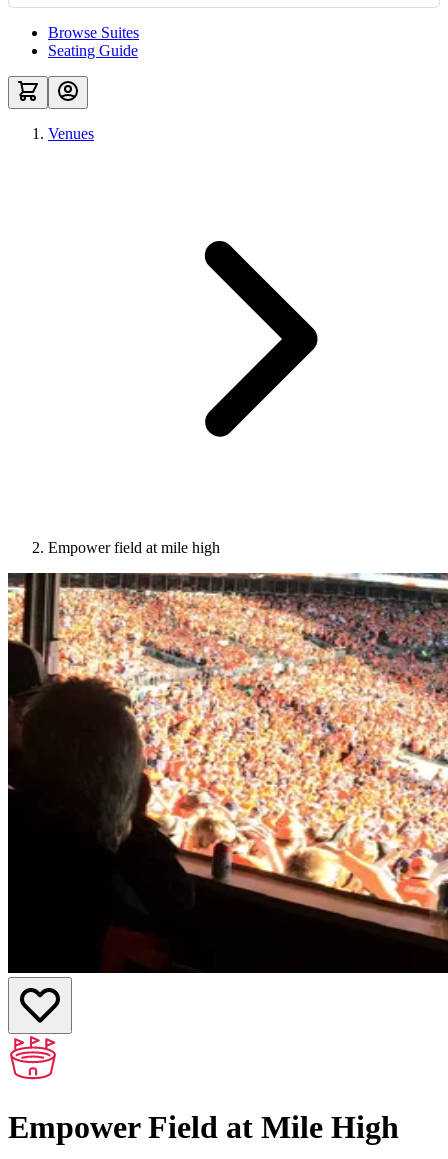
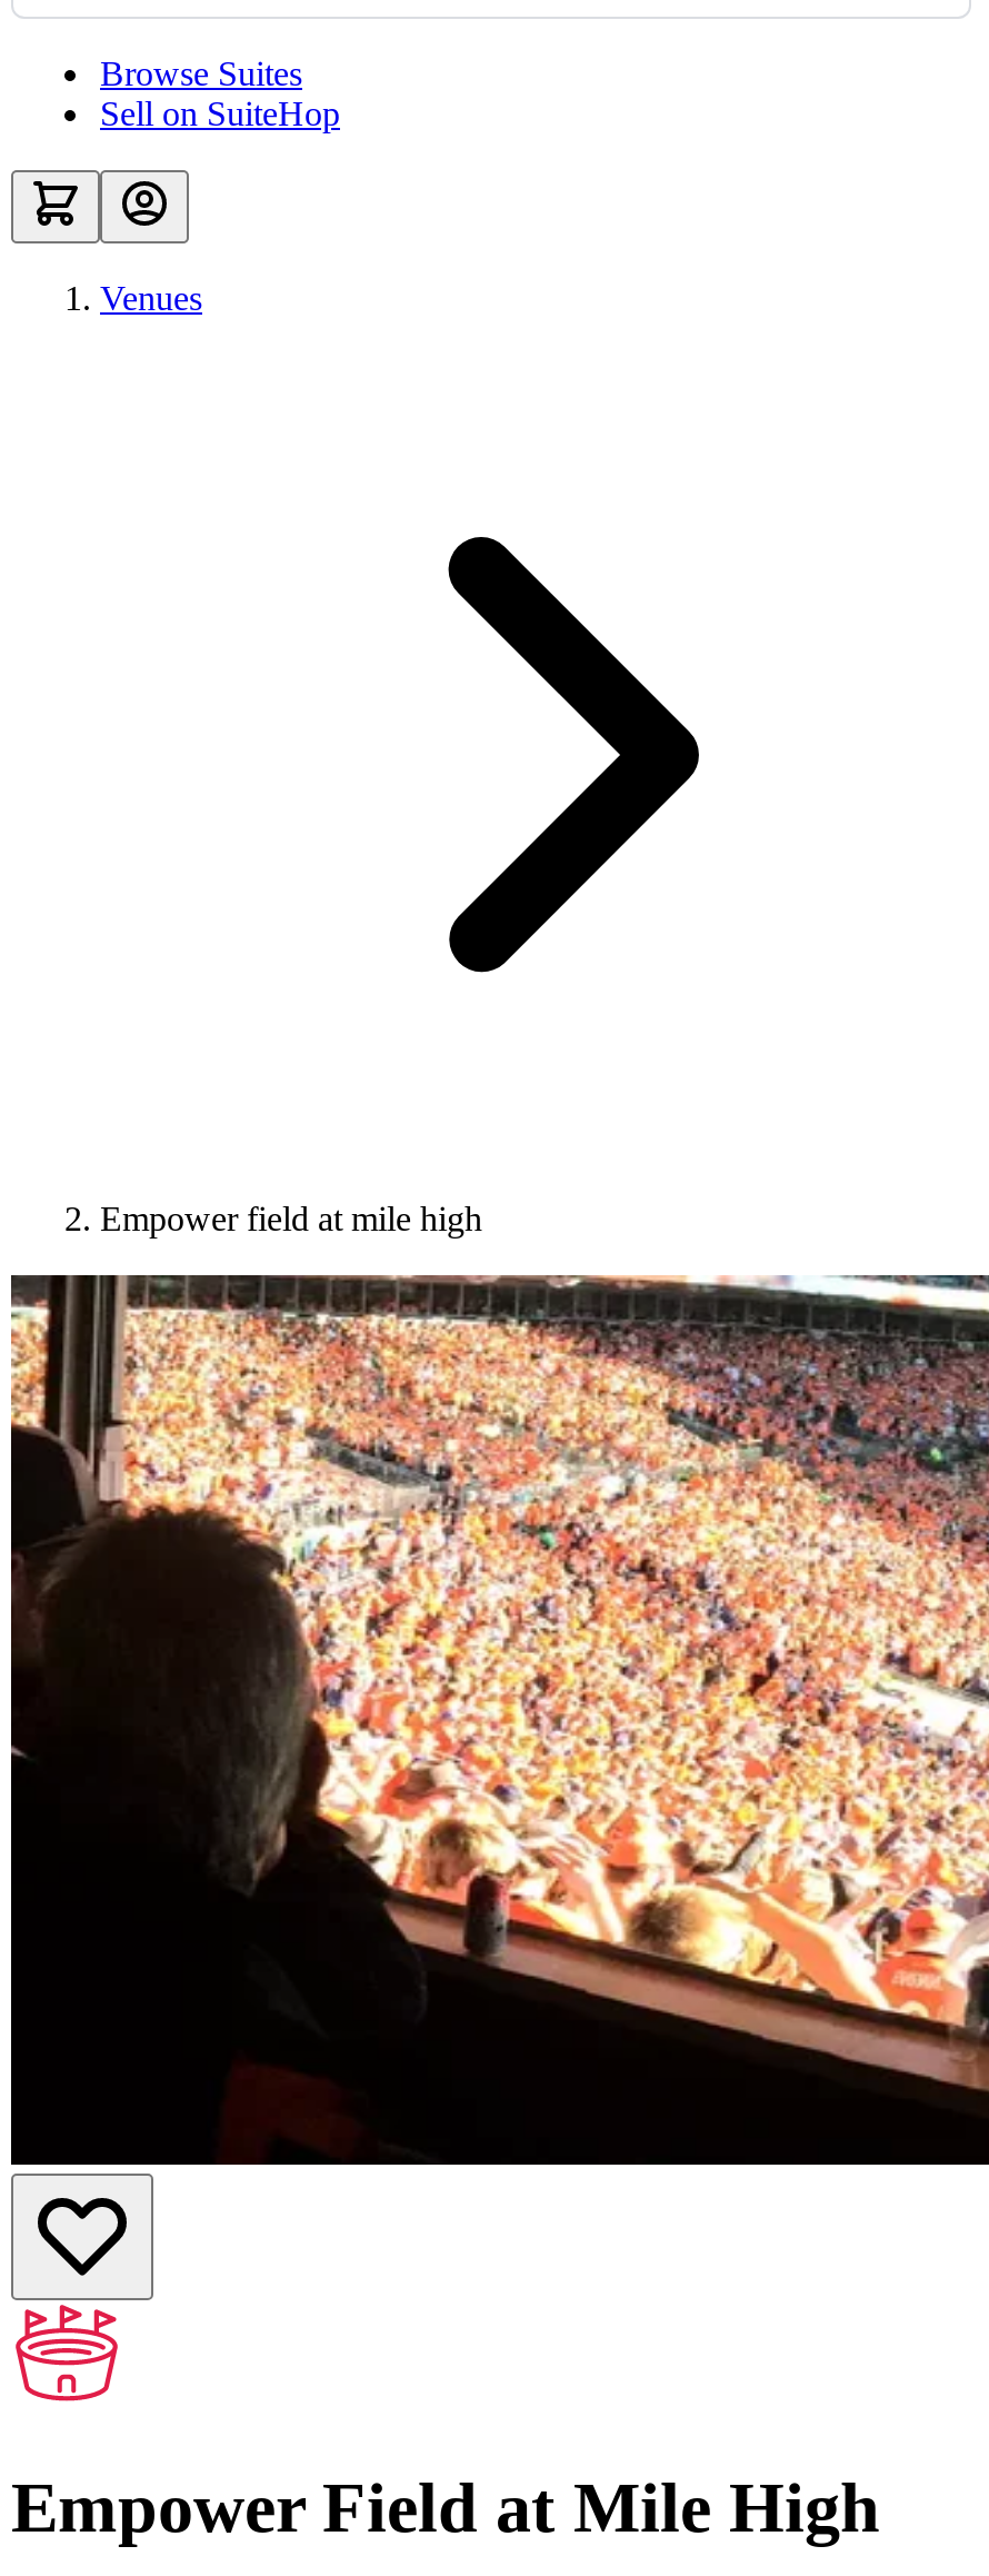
[48,42,138,59] Seating Guide -> [100,95,340,132] Sell on SuiteHop

